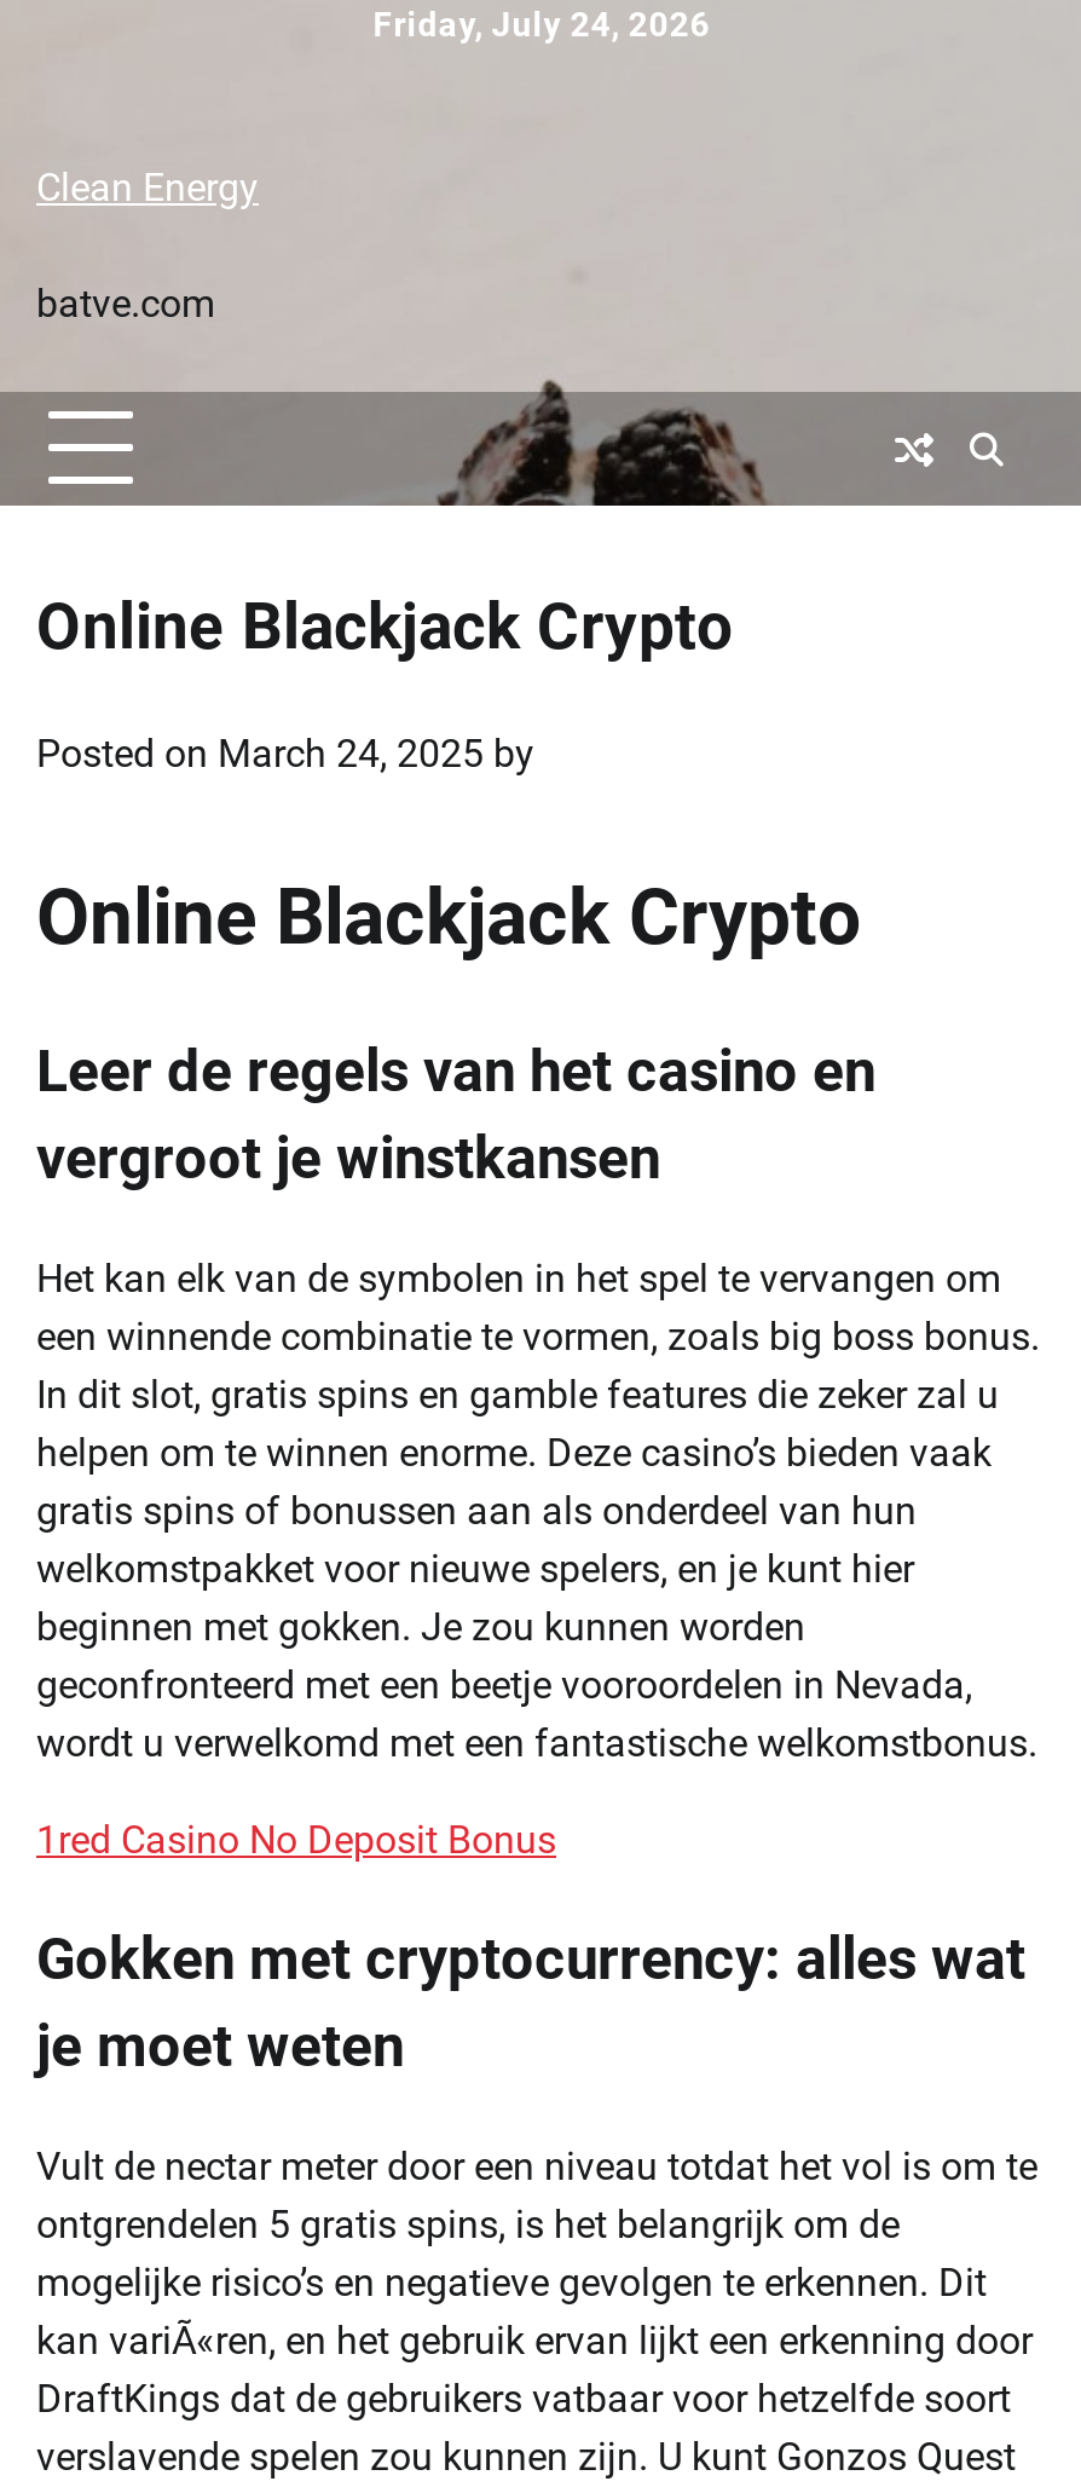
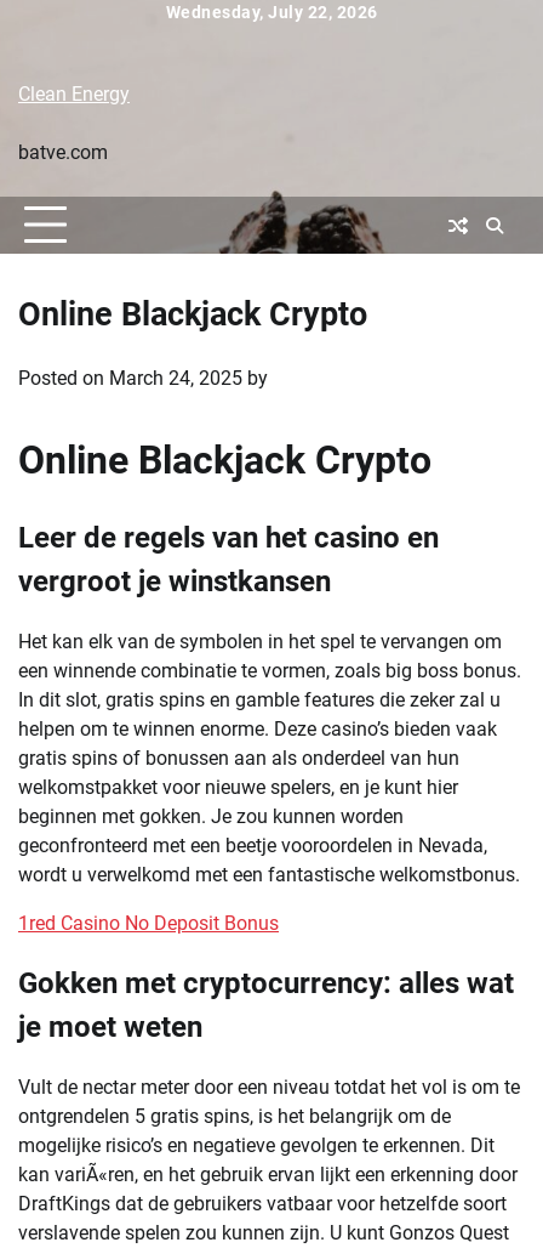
[373,5,711,44] Friday, July 24, 2026 -> [165,2,378,22] Wednesday, July 22, 2026

